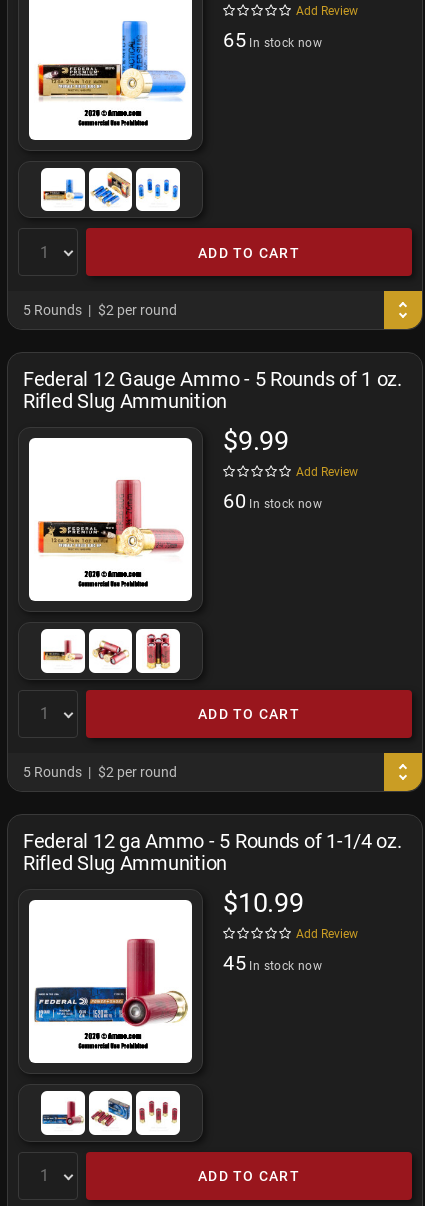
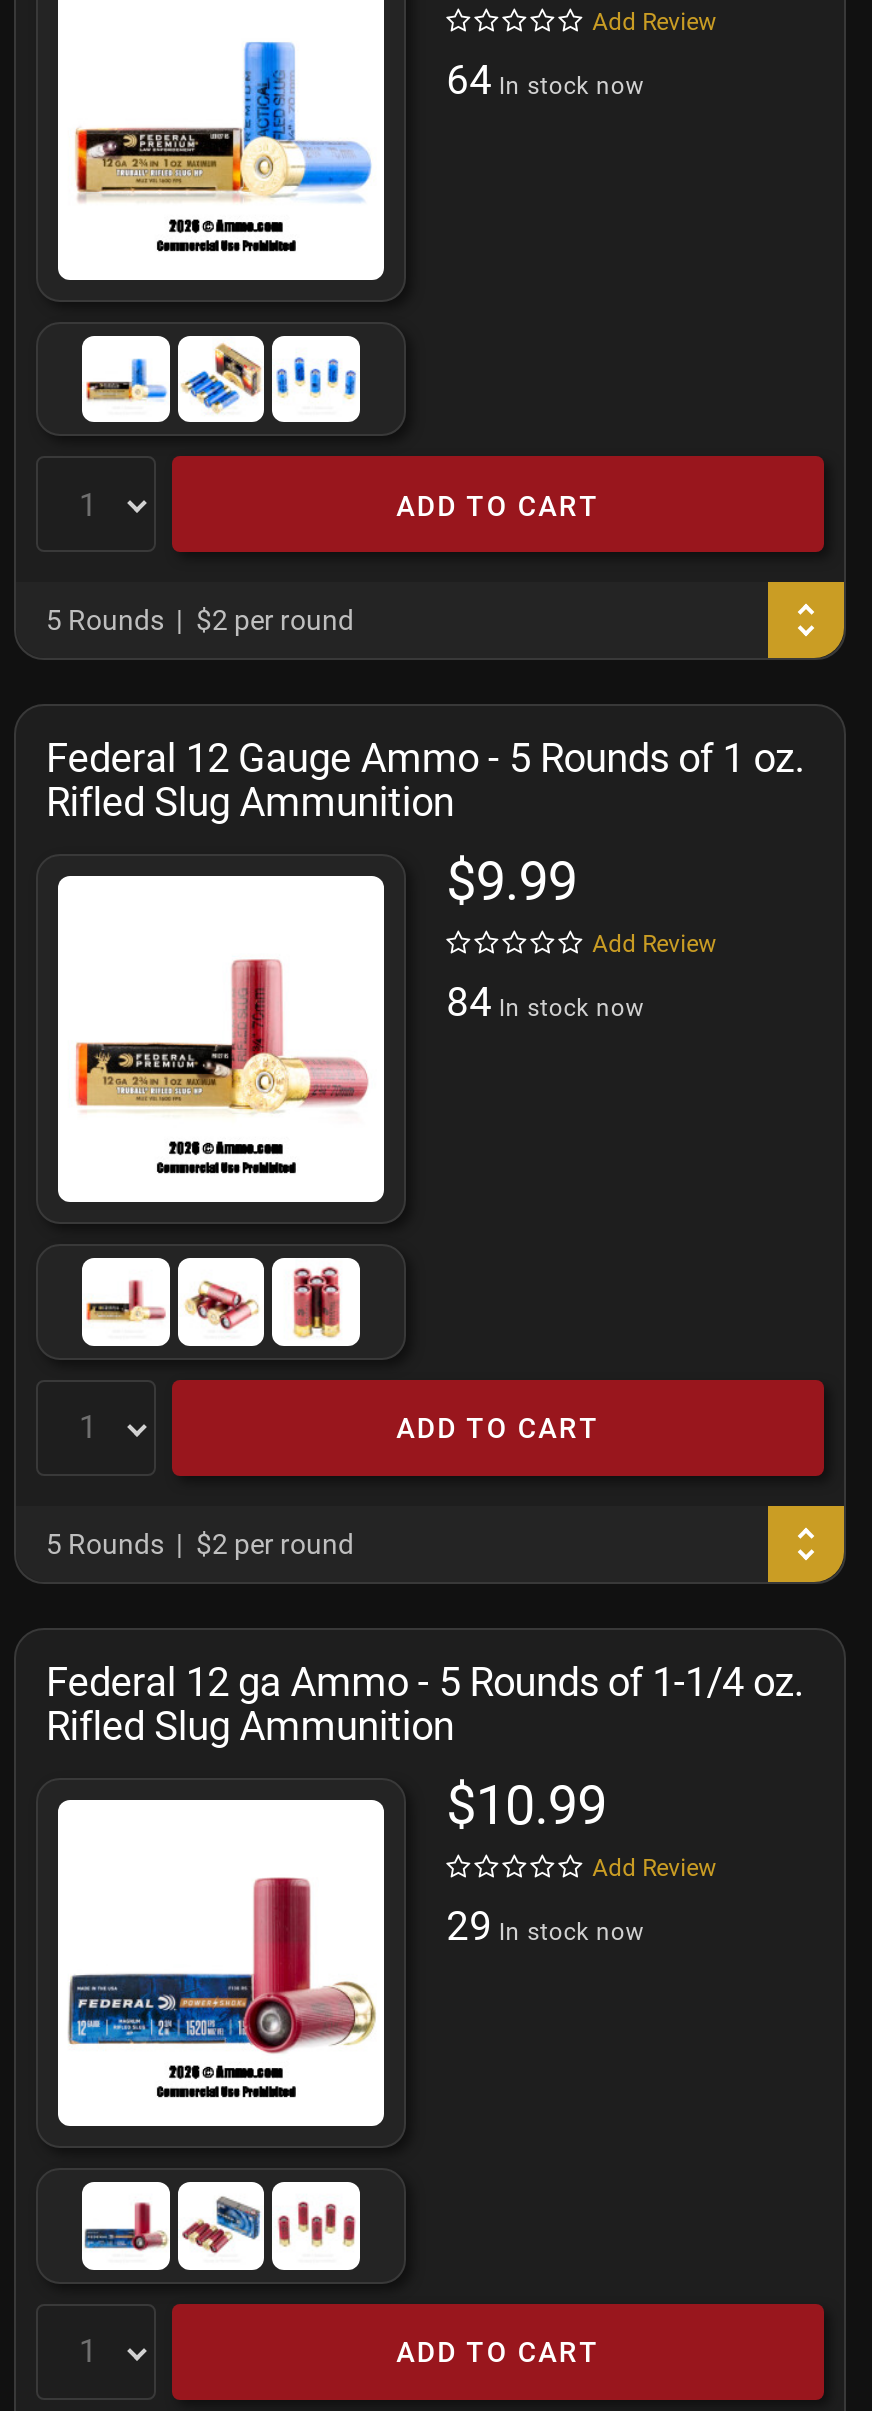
[223,28,322,52] 65 In stock now -> [446,55,644,103] 64 In stock now
[223,489,322,513] 60 In stock now -> [446,979,644,1027] 84 In stock now
[223,951,322,975] 45 In stock now -> [446,1902,644,1950] 29 In stock now

